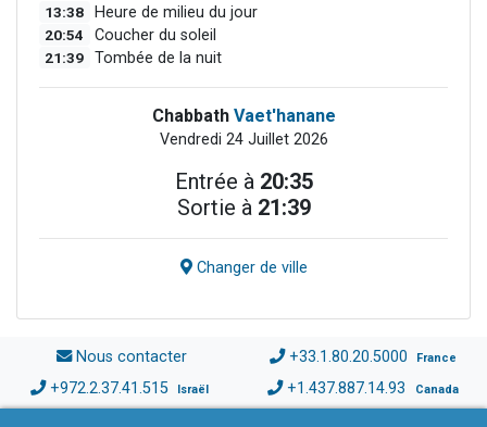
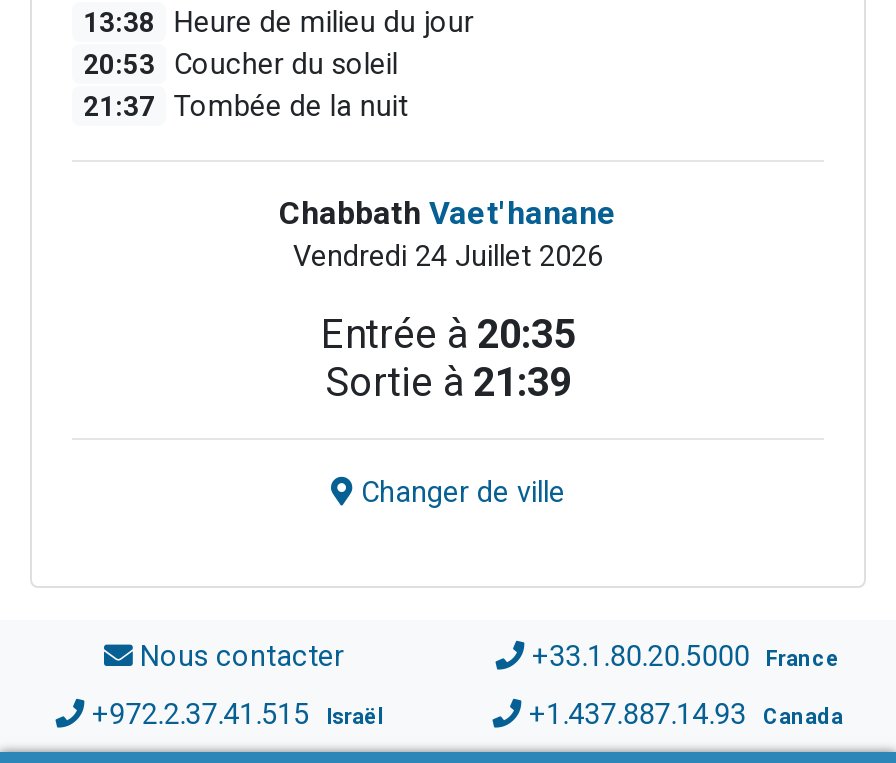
[45,26,216,44] 20:54 Coucher du soleil -> [83,47,398,81] 20:53 Coucher du soleil
[45,48,222,67] 21:39 Tombée de la nuit -> [83,89,408,123] 21:37 Tombée de la nuit

